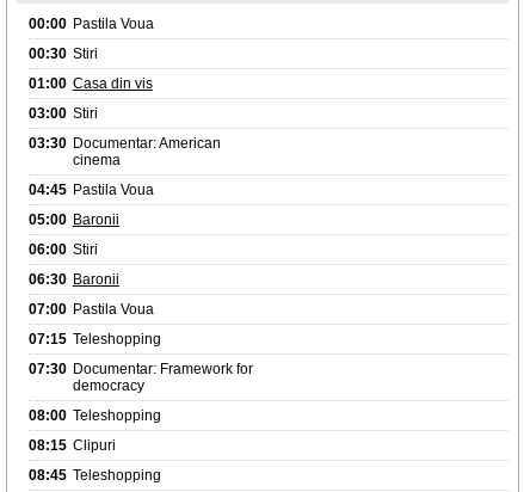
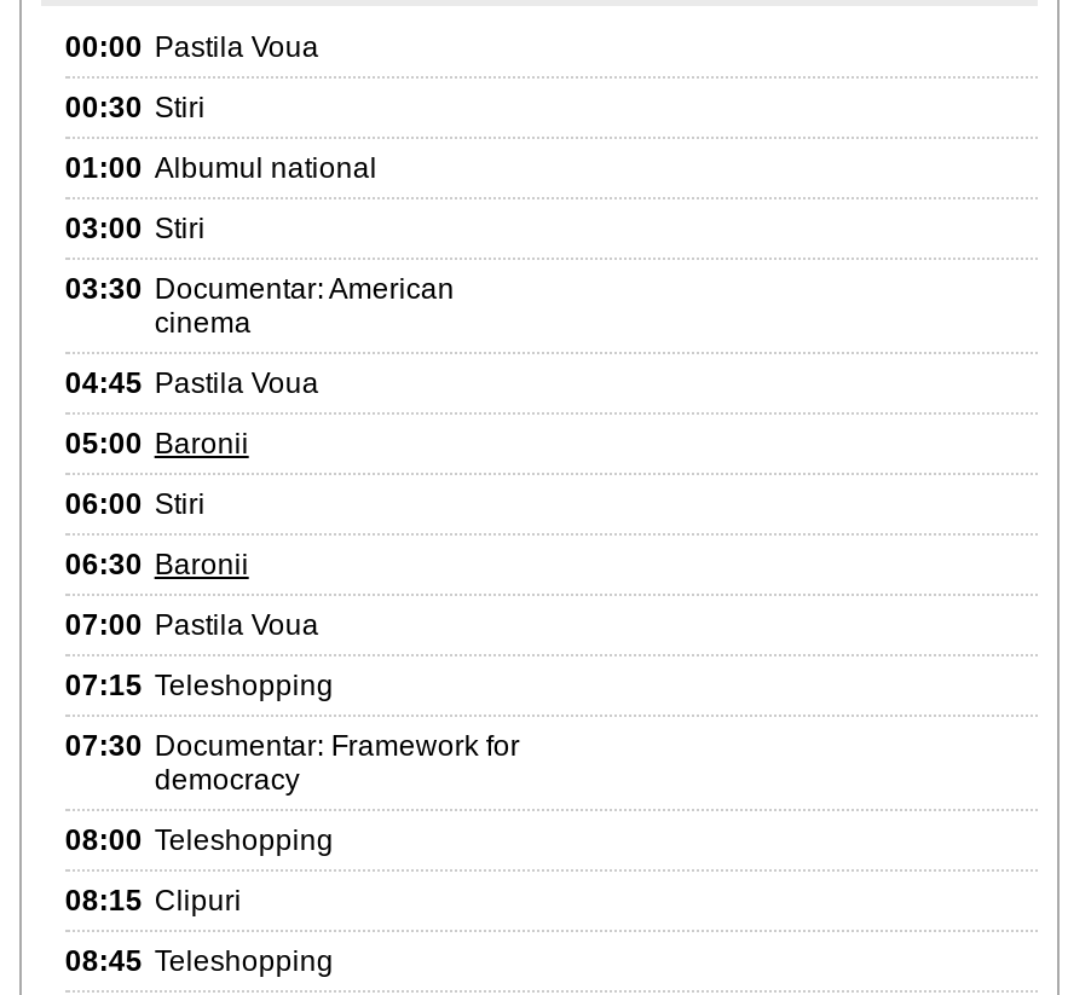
[28,75,153,92] 01:00 Casa din vis -> [65,151,377,185] 01:00 Albumul national

